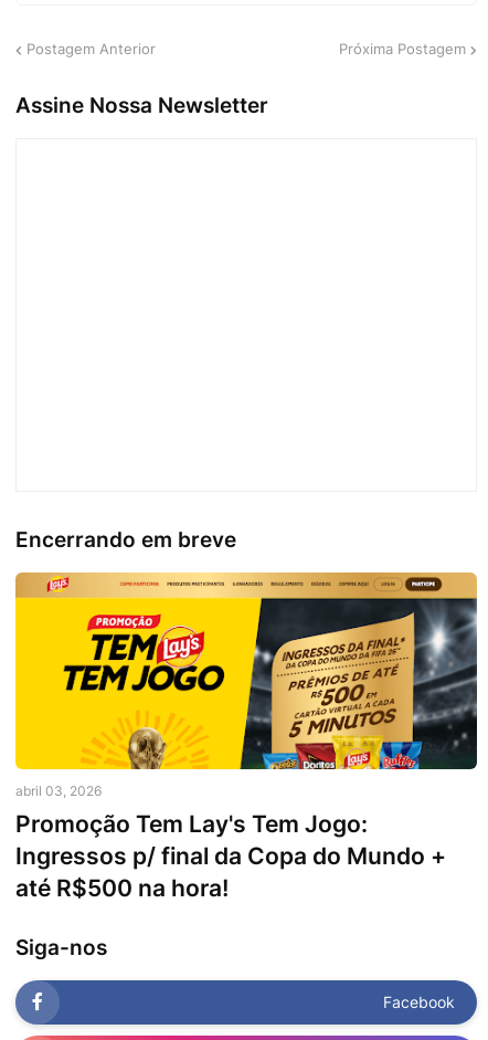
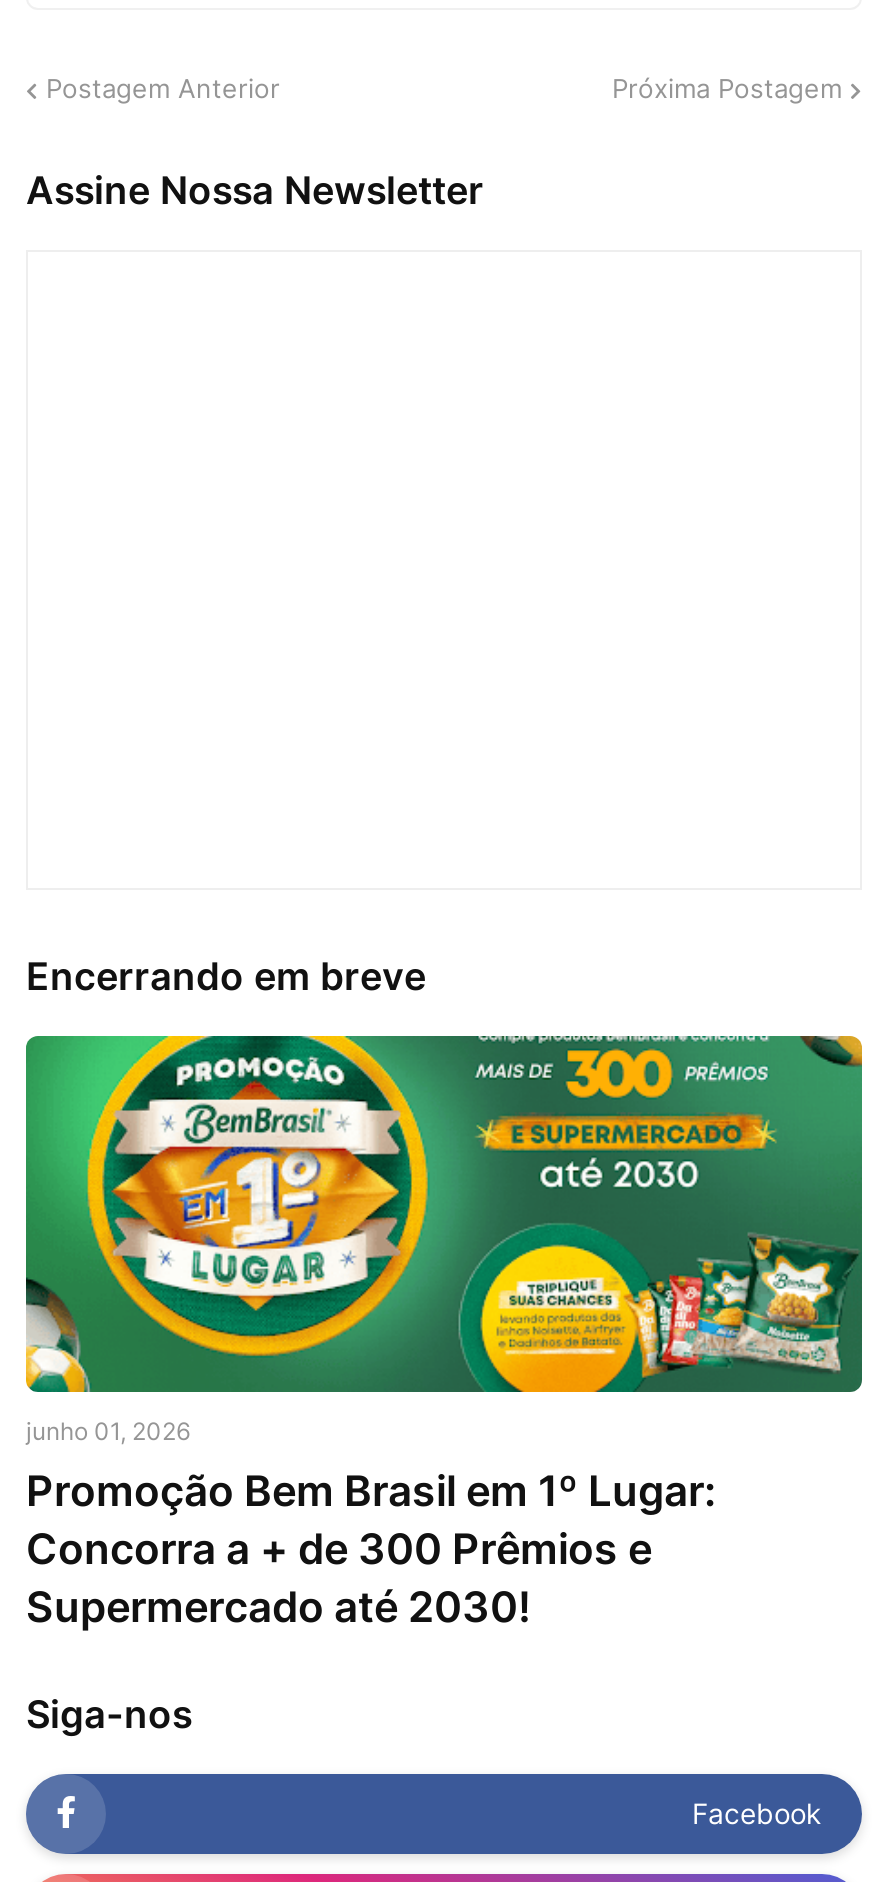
[14,571,478,902] [image] | abril 03, 2026 | Promoção Tem Lay's Tem Jogo: | Ingressos p/ final da Copa do Mundo + | até R$500 na hora! -> [24,1034,864,1631] [image] | junho 01, 2026 | Promoção Bem Brasil em 1º Lugar: | Concorra a + de 300 Prêmios e | Supermercado até 2030!

